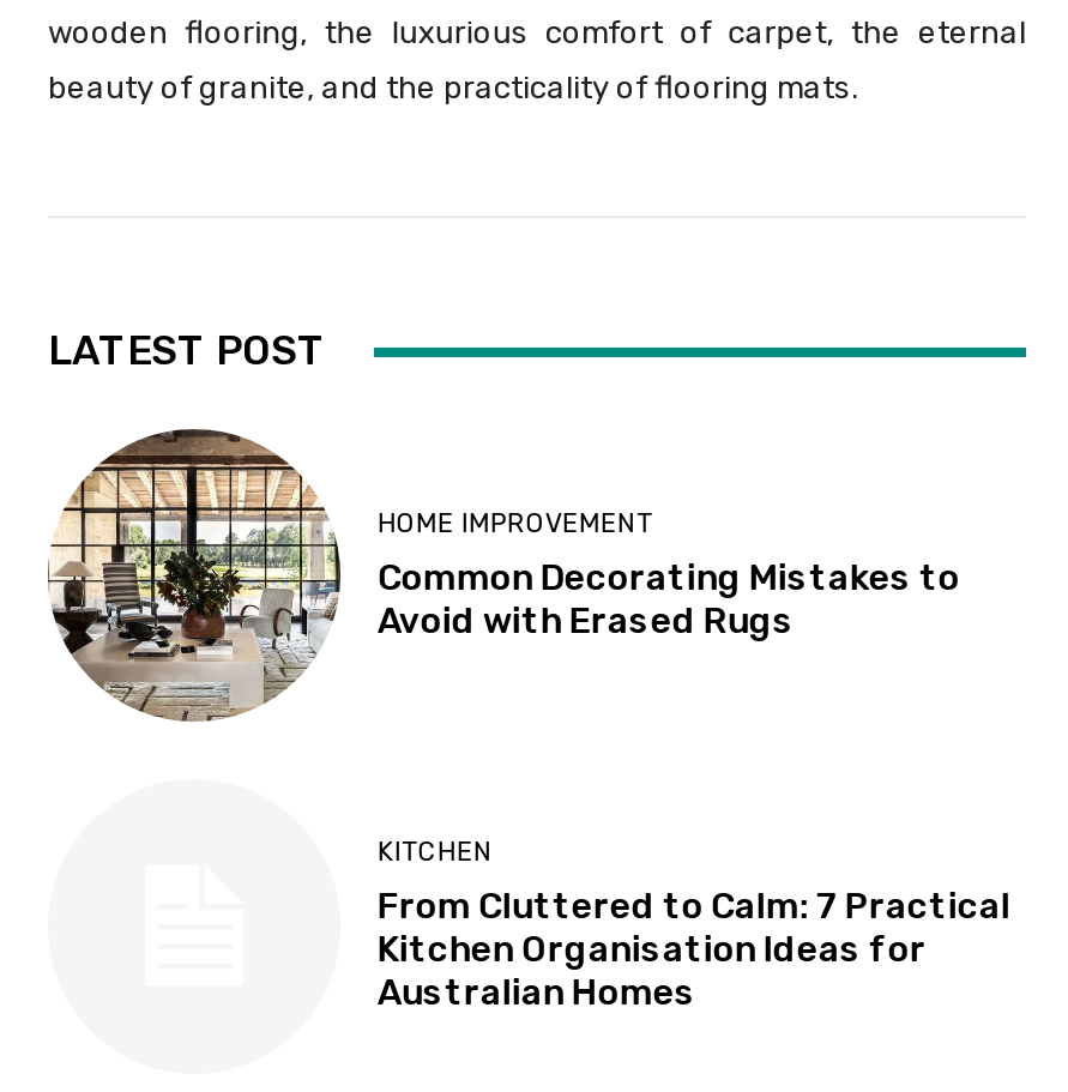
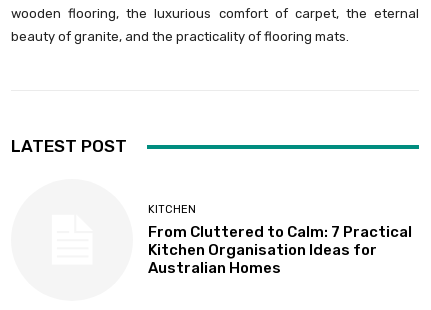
[46,427,960,724] [image] | HOME IMPROVEMENT | Common Decorating Mistakes to | Avoid with Erased Rugs -> none

